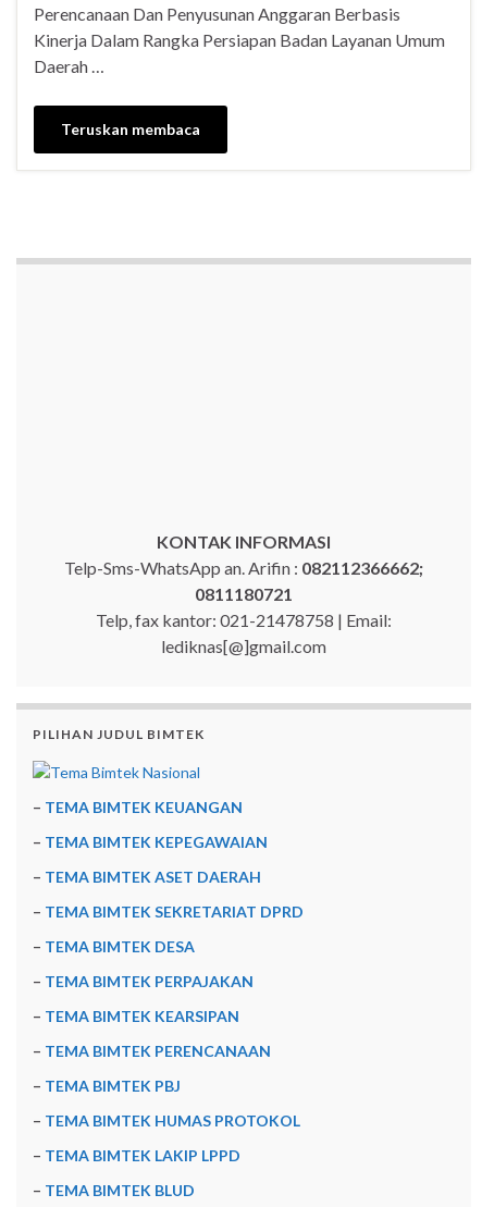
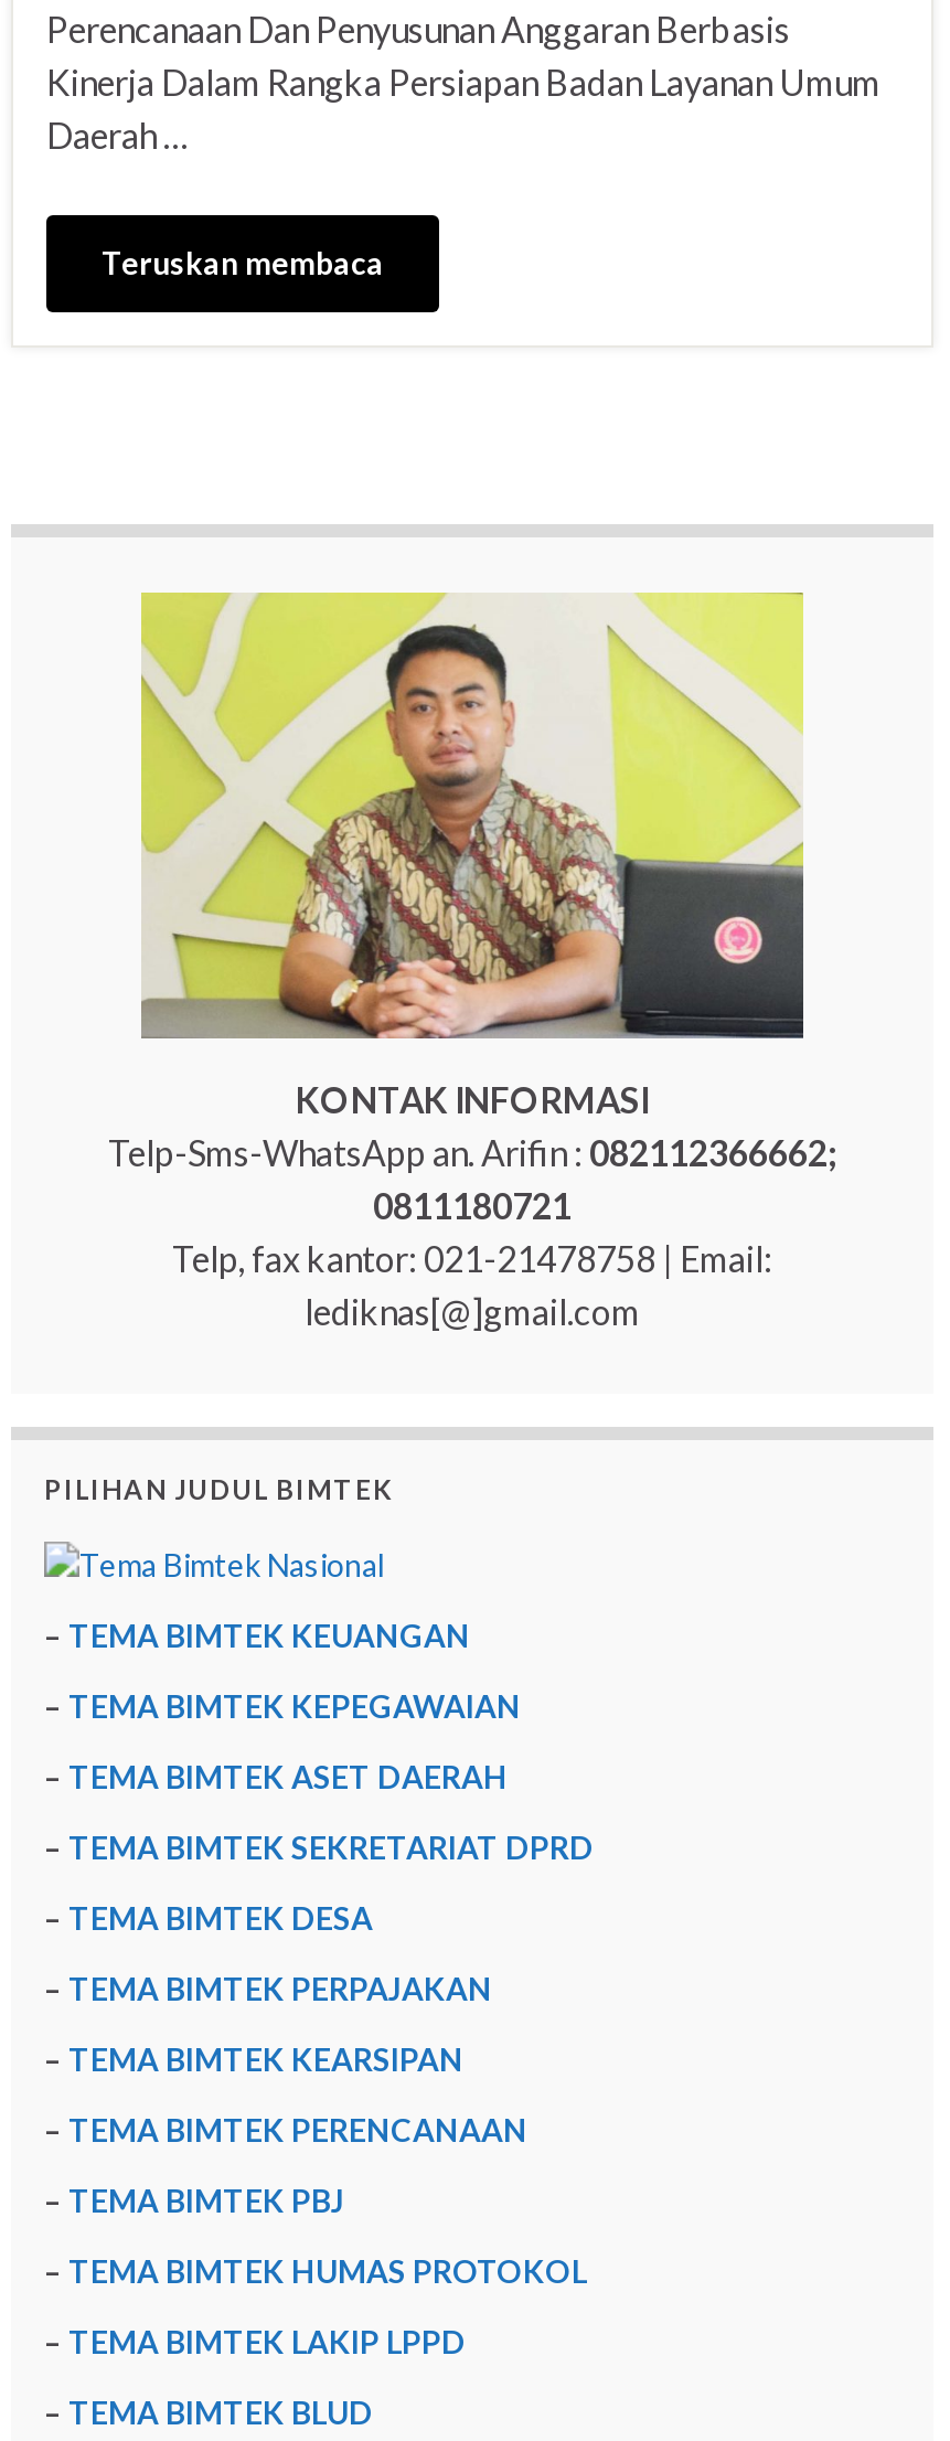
none -> [139,591,805,1040] [image]

